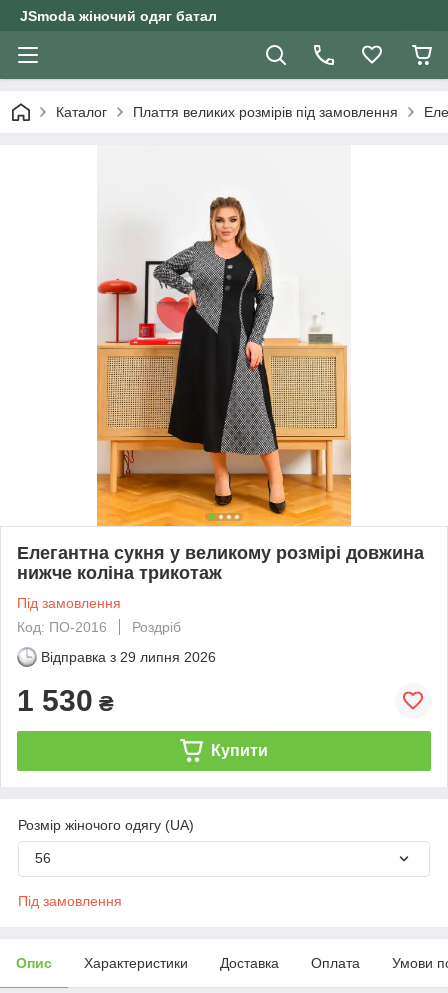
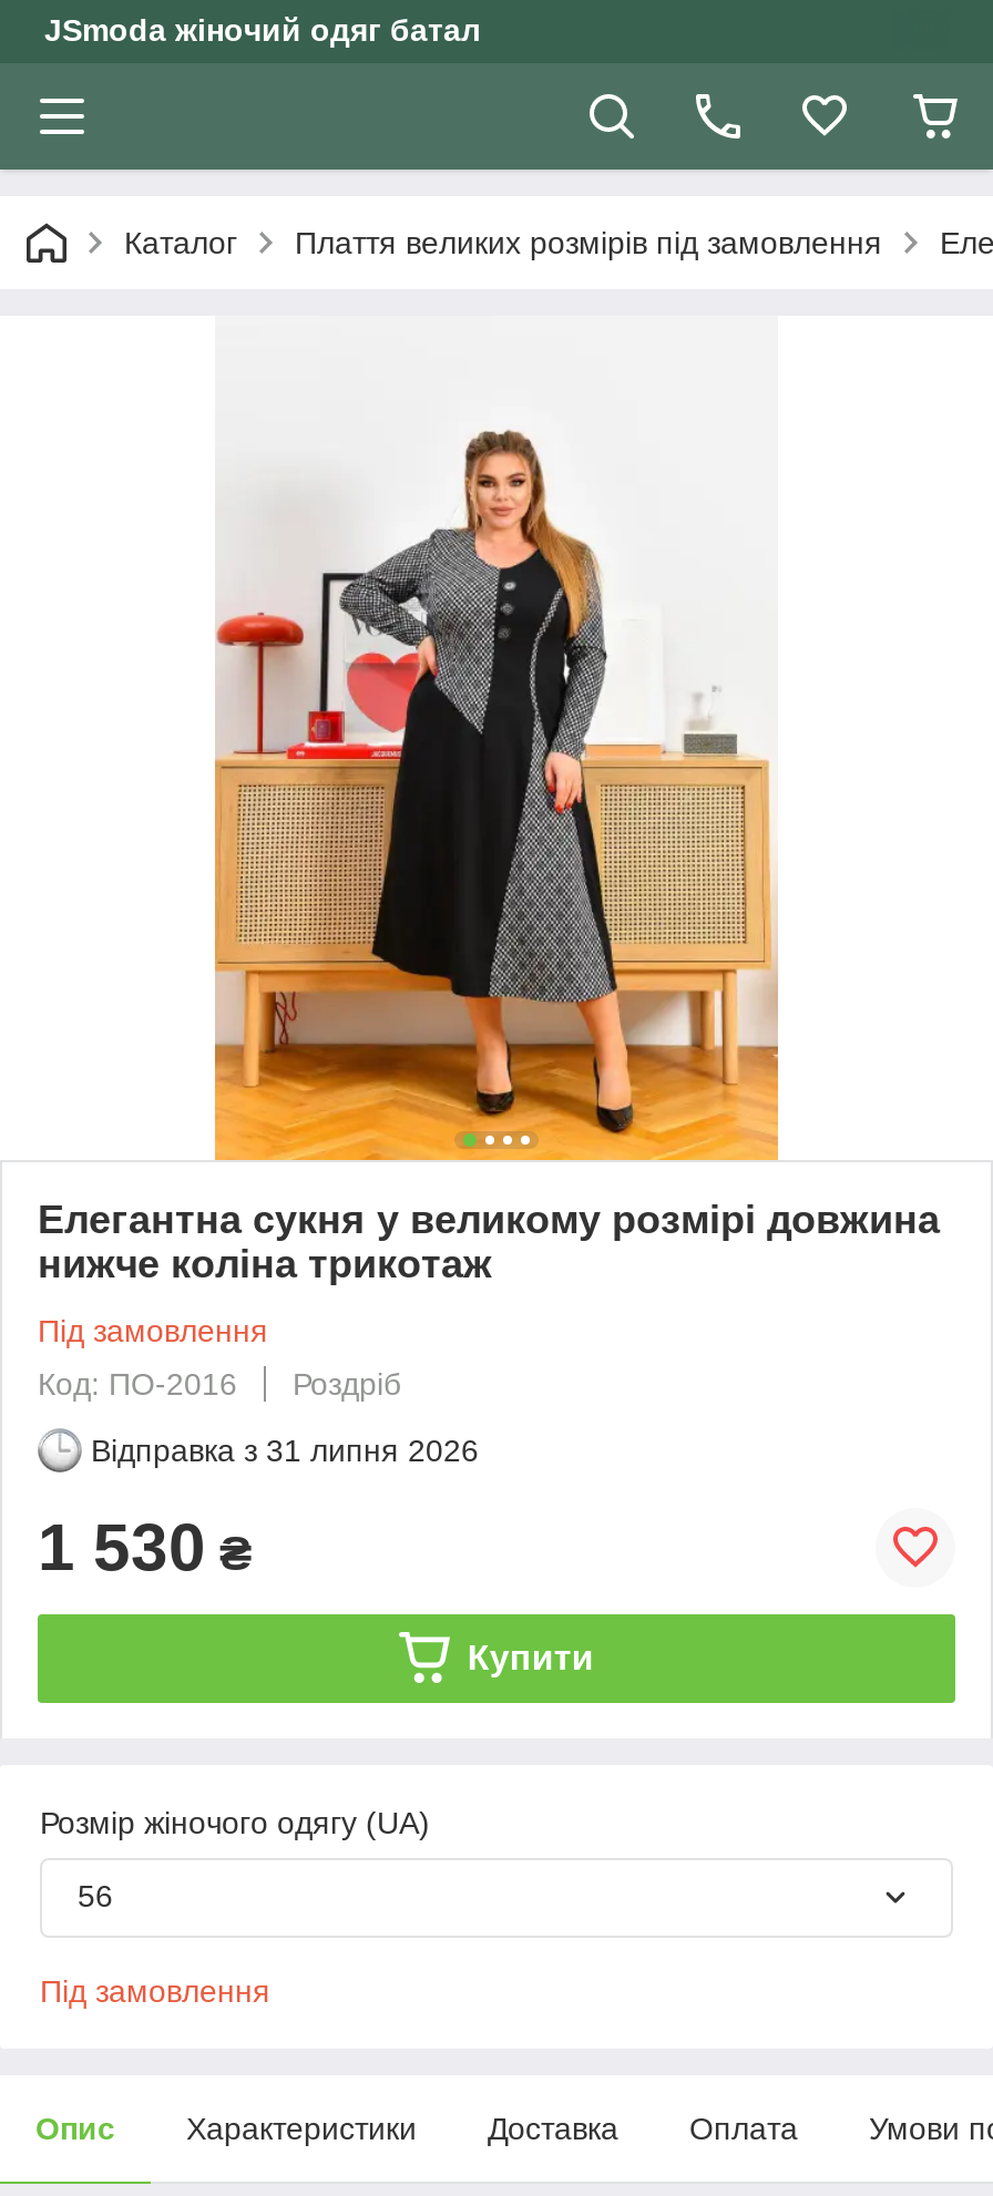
[41,649,216,665] Відправка з 29 липня 2026 -> [91,1432,479,1468] Відправка з 31 липня 2026

